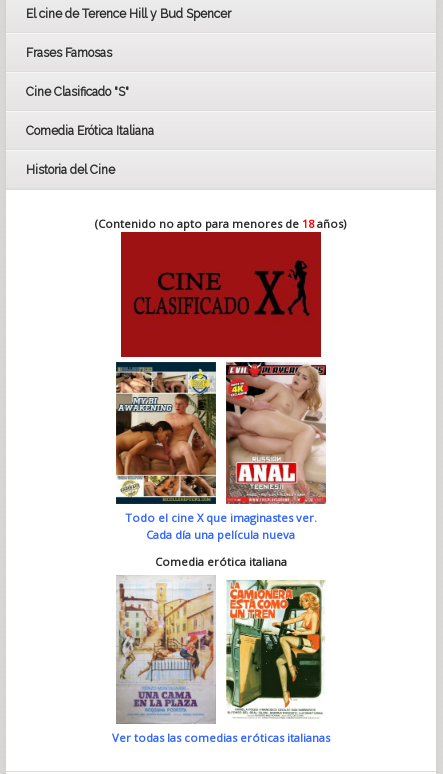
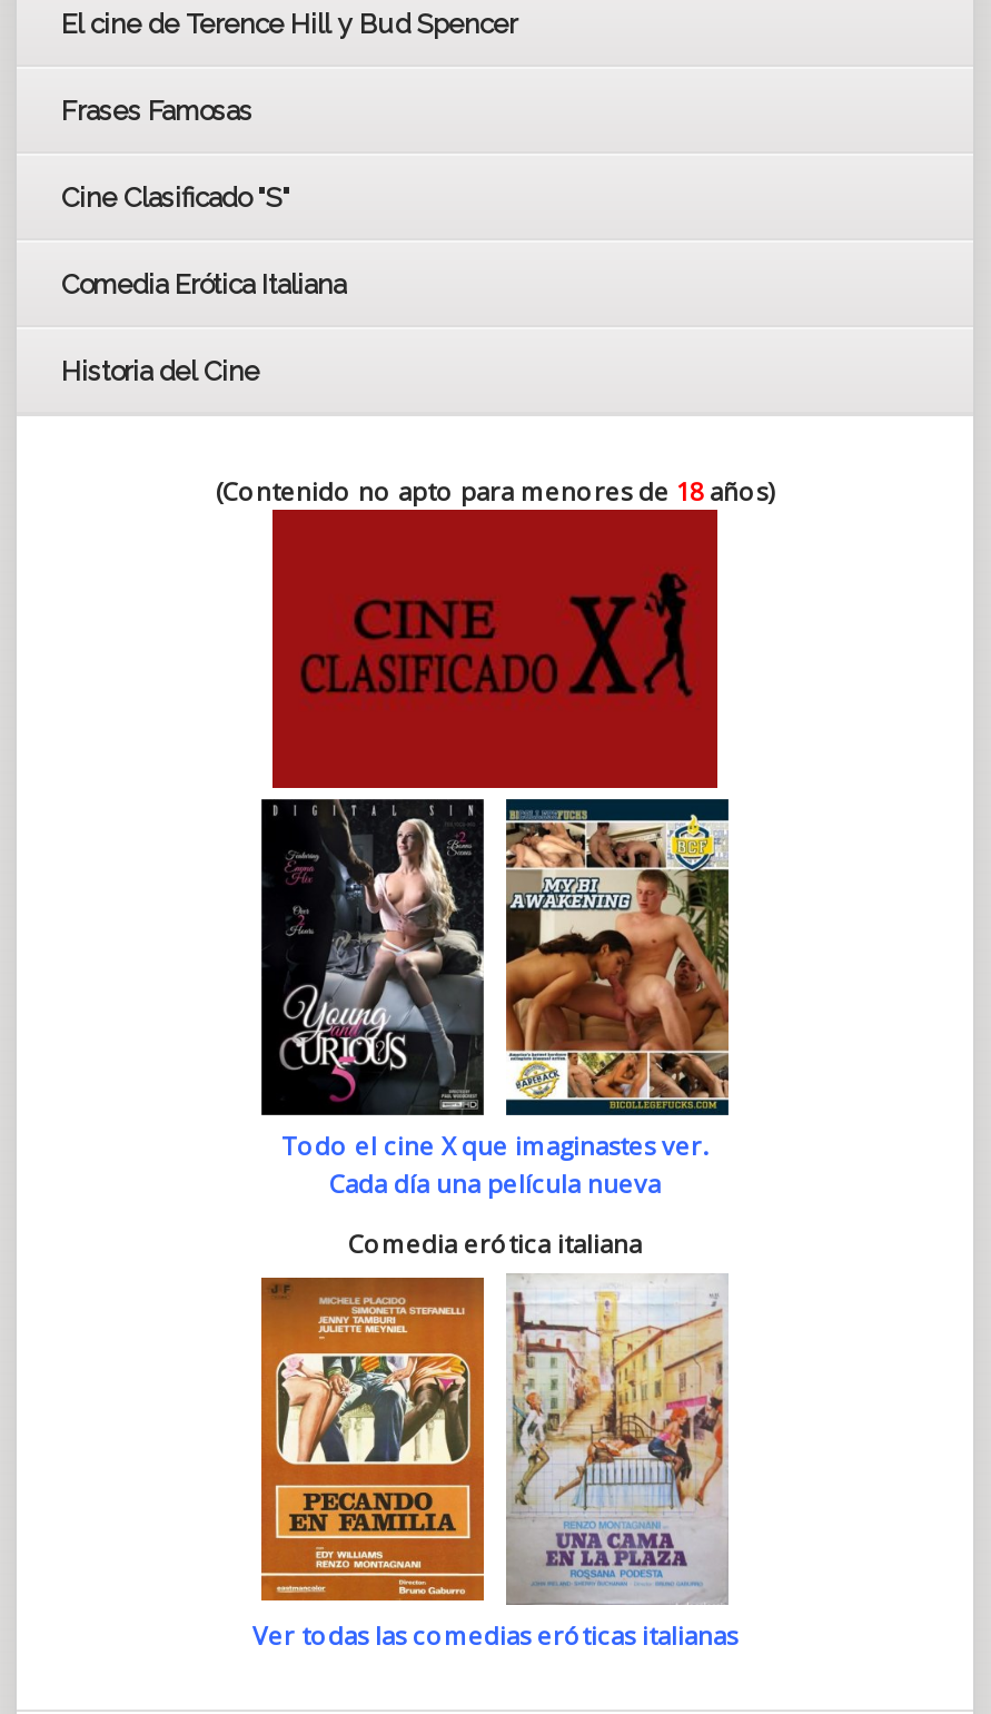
[115,362,217,504] [image] -> [259,799,486,1115] [image]
[225,361,327,505] [image] -> [504,797,731,1117] [image]
[116,576,216,725] [image] -> [259,1275,486,1605] [image]
[226,576,325,724] [image] -> [504,1273,729,1607] [image]

